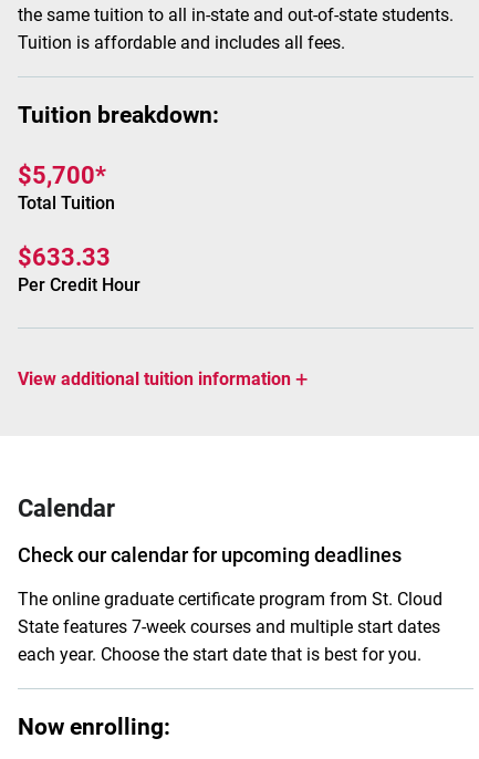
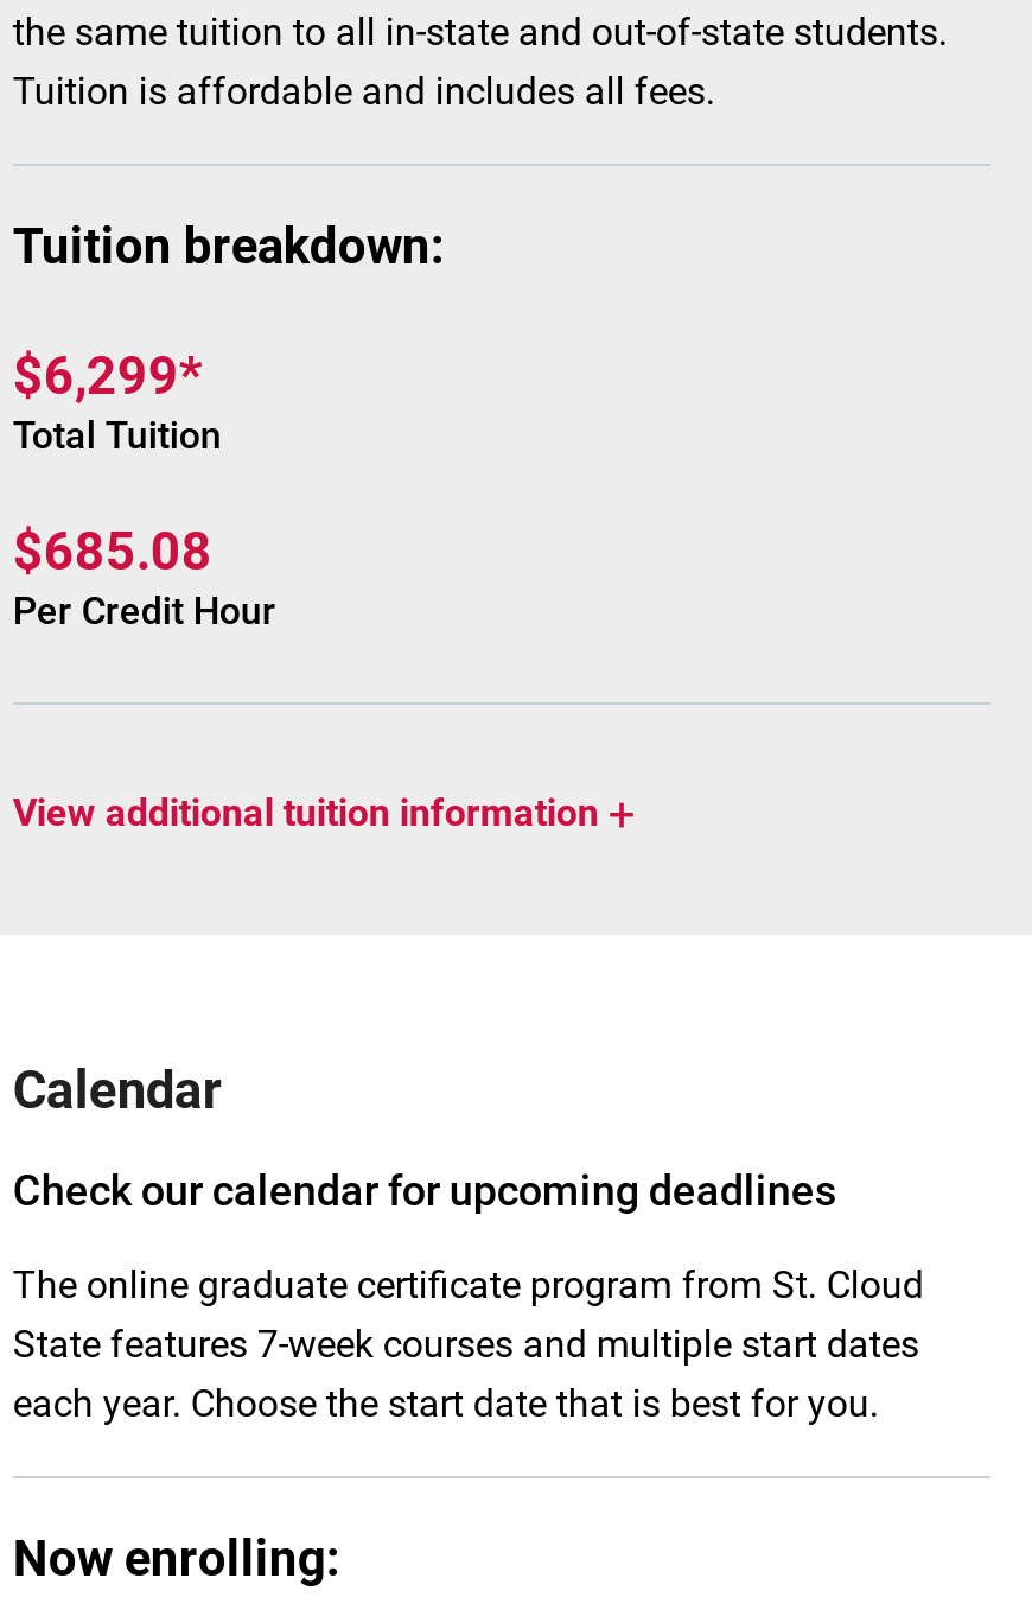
[18,161,106,189] $5,700* -> [13,346,203,405] $6,299*
[18,243,111,271] $633.33 -> [13,521,212,580] $685.08

